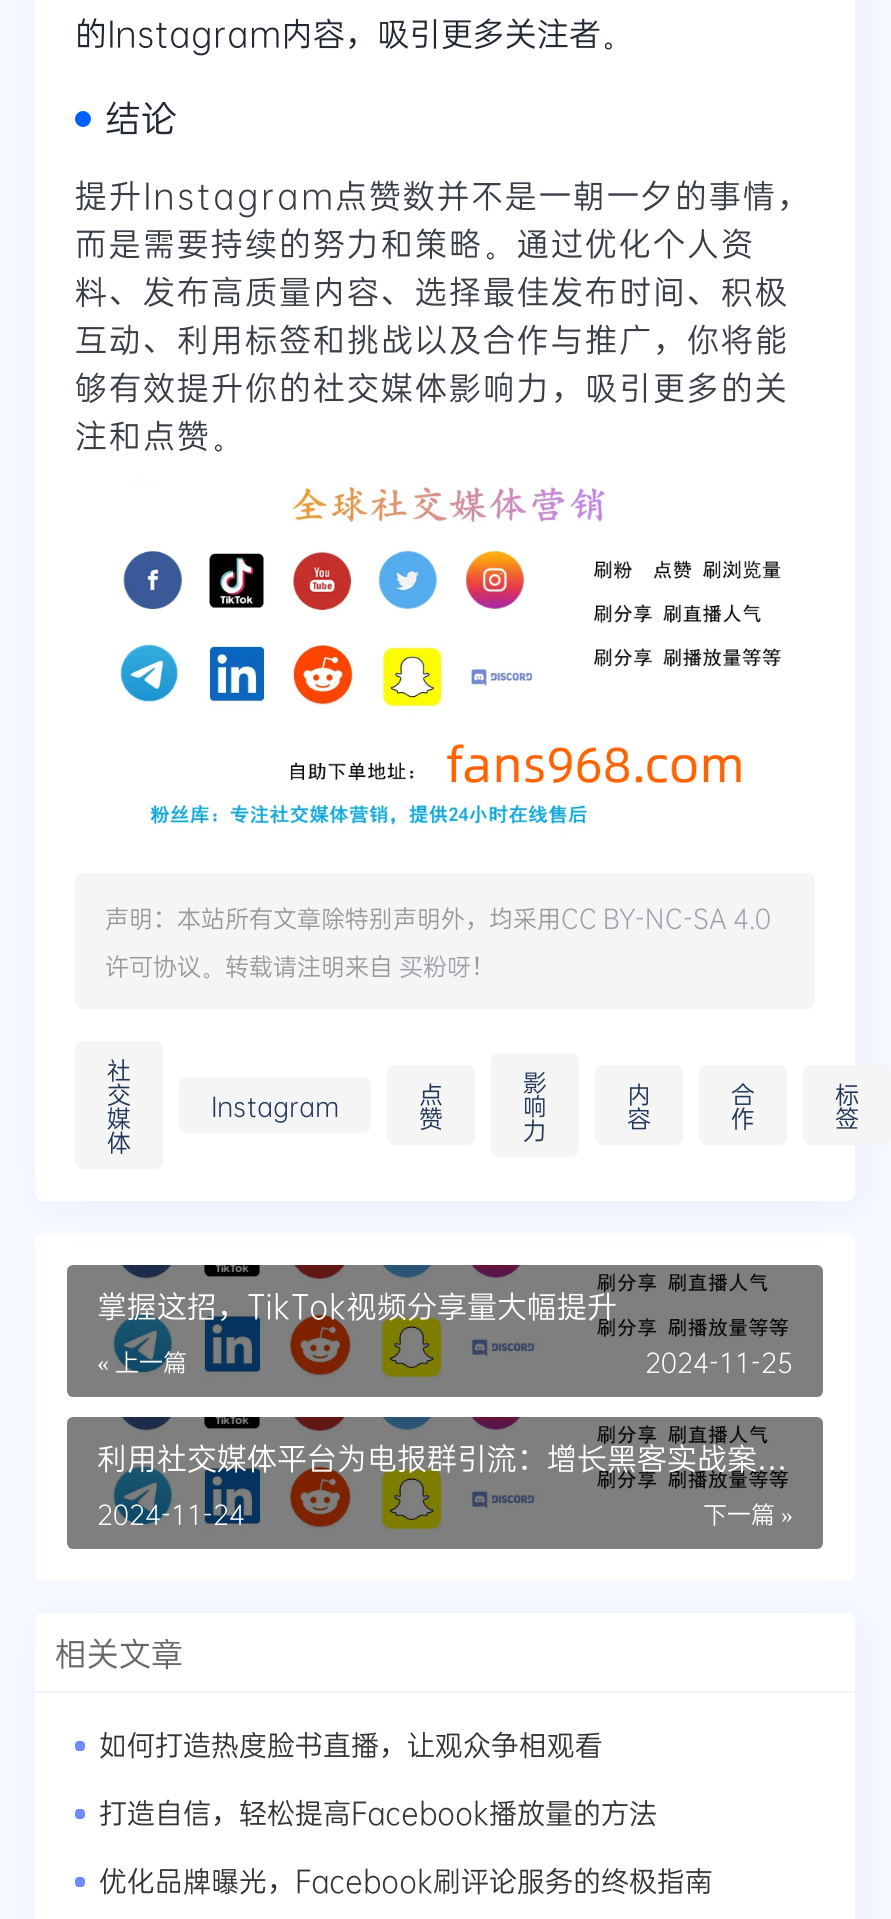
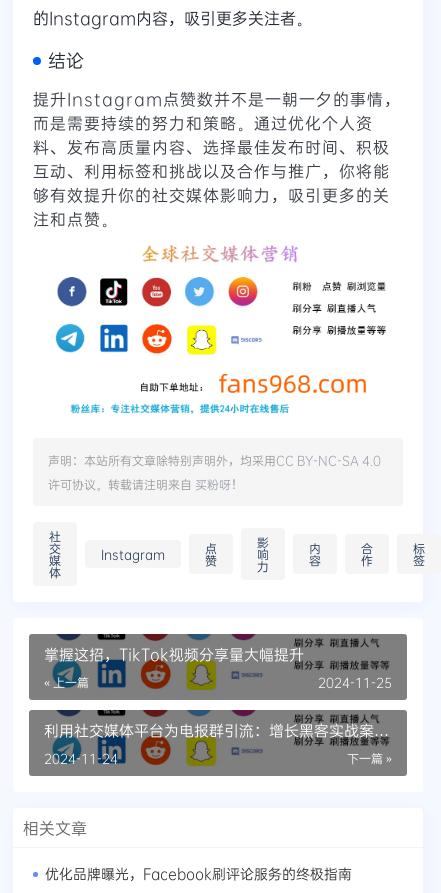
[99,1726,657,1832] 如何打造热度脸书直播，让观众争相观看 | 打造自信，轻松提高Facebook播放量的方法 -> none

